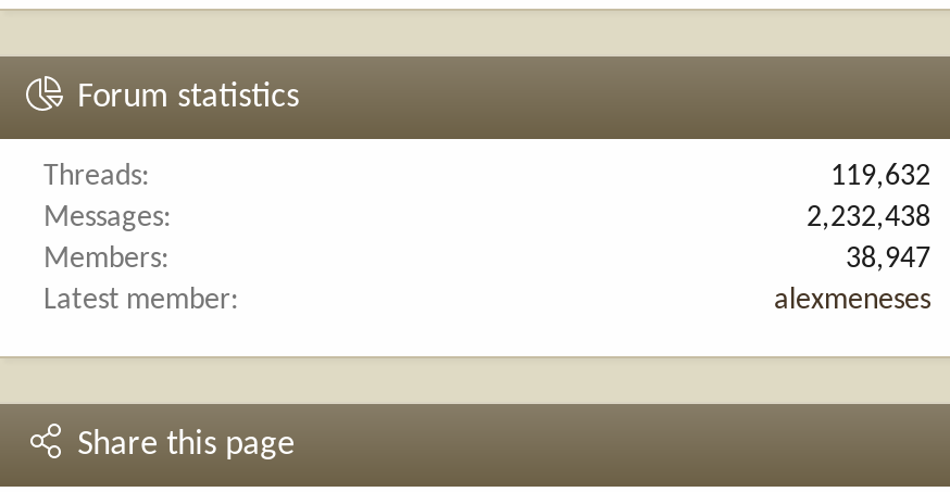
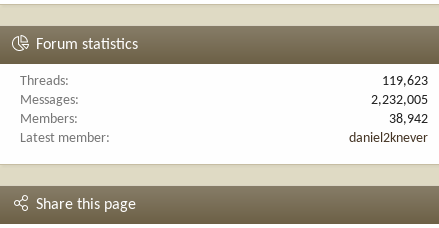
[830,160,930,193] 119,632 -> [382,74,428,89] 119,623
[807,202,930,234] 2,232,438 -> [371,93,428,108] 2,232,005
[846,243,930,275] 38,947 -> [389,112,428,127] 38,942
[774,284,930,317] alexmeneses -> [349,131,428,146] daniel2knever

